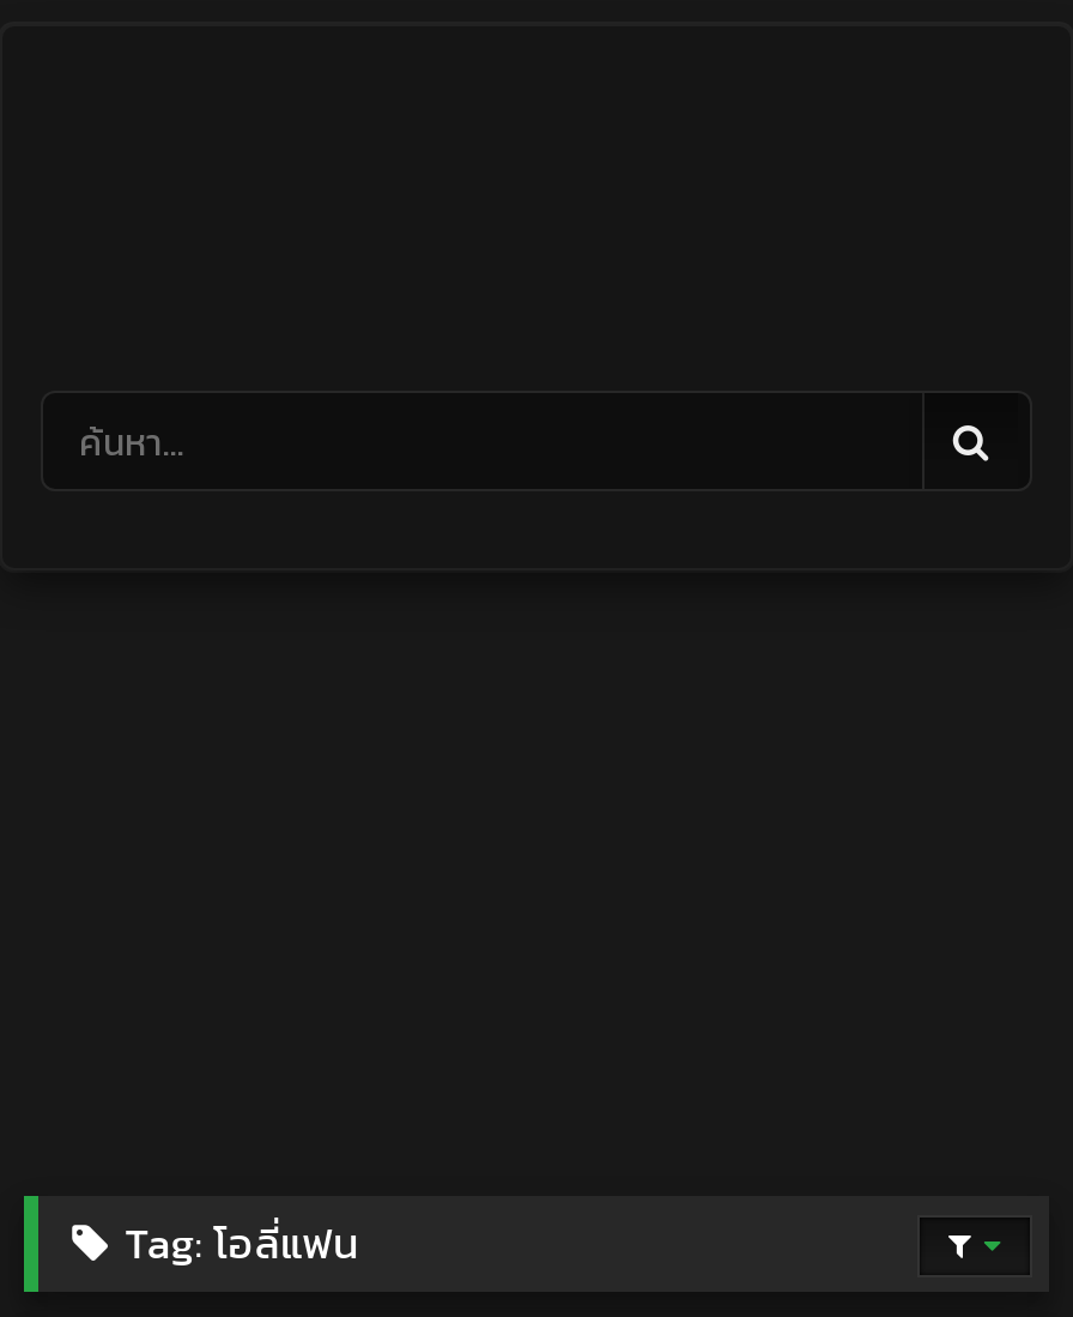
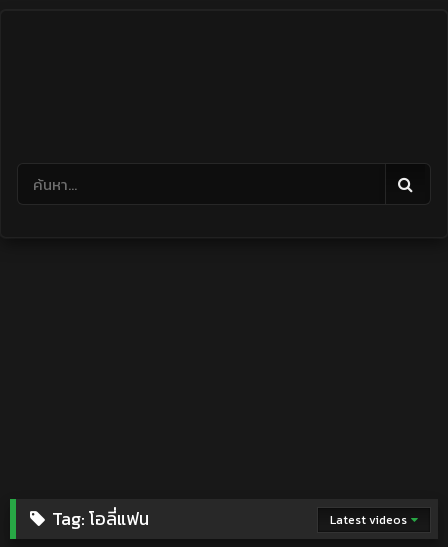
none -> [330,511,407,529] Latest videos

